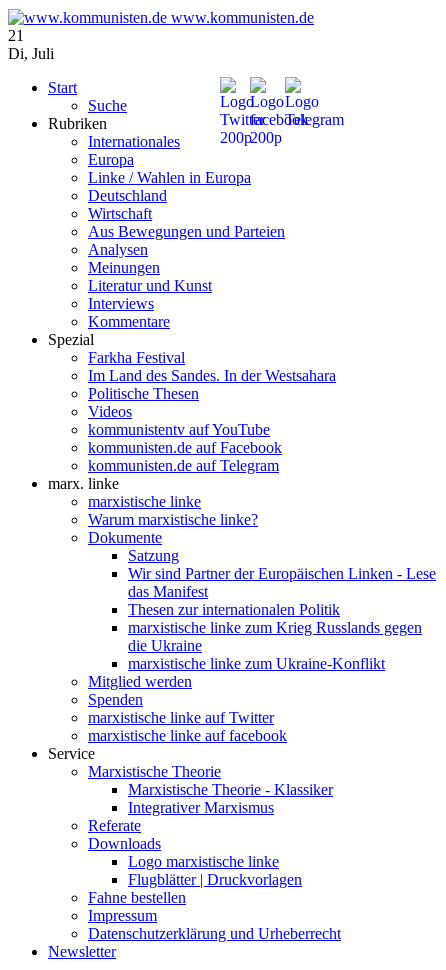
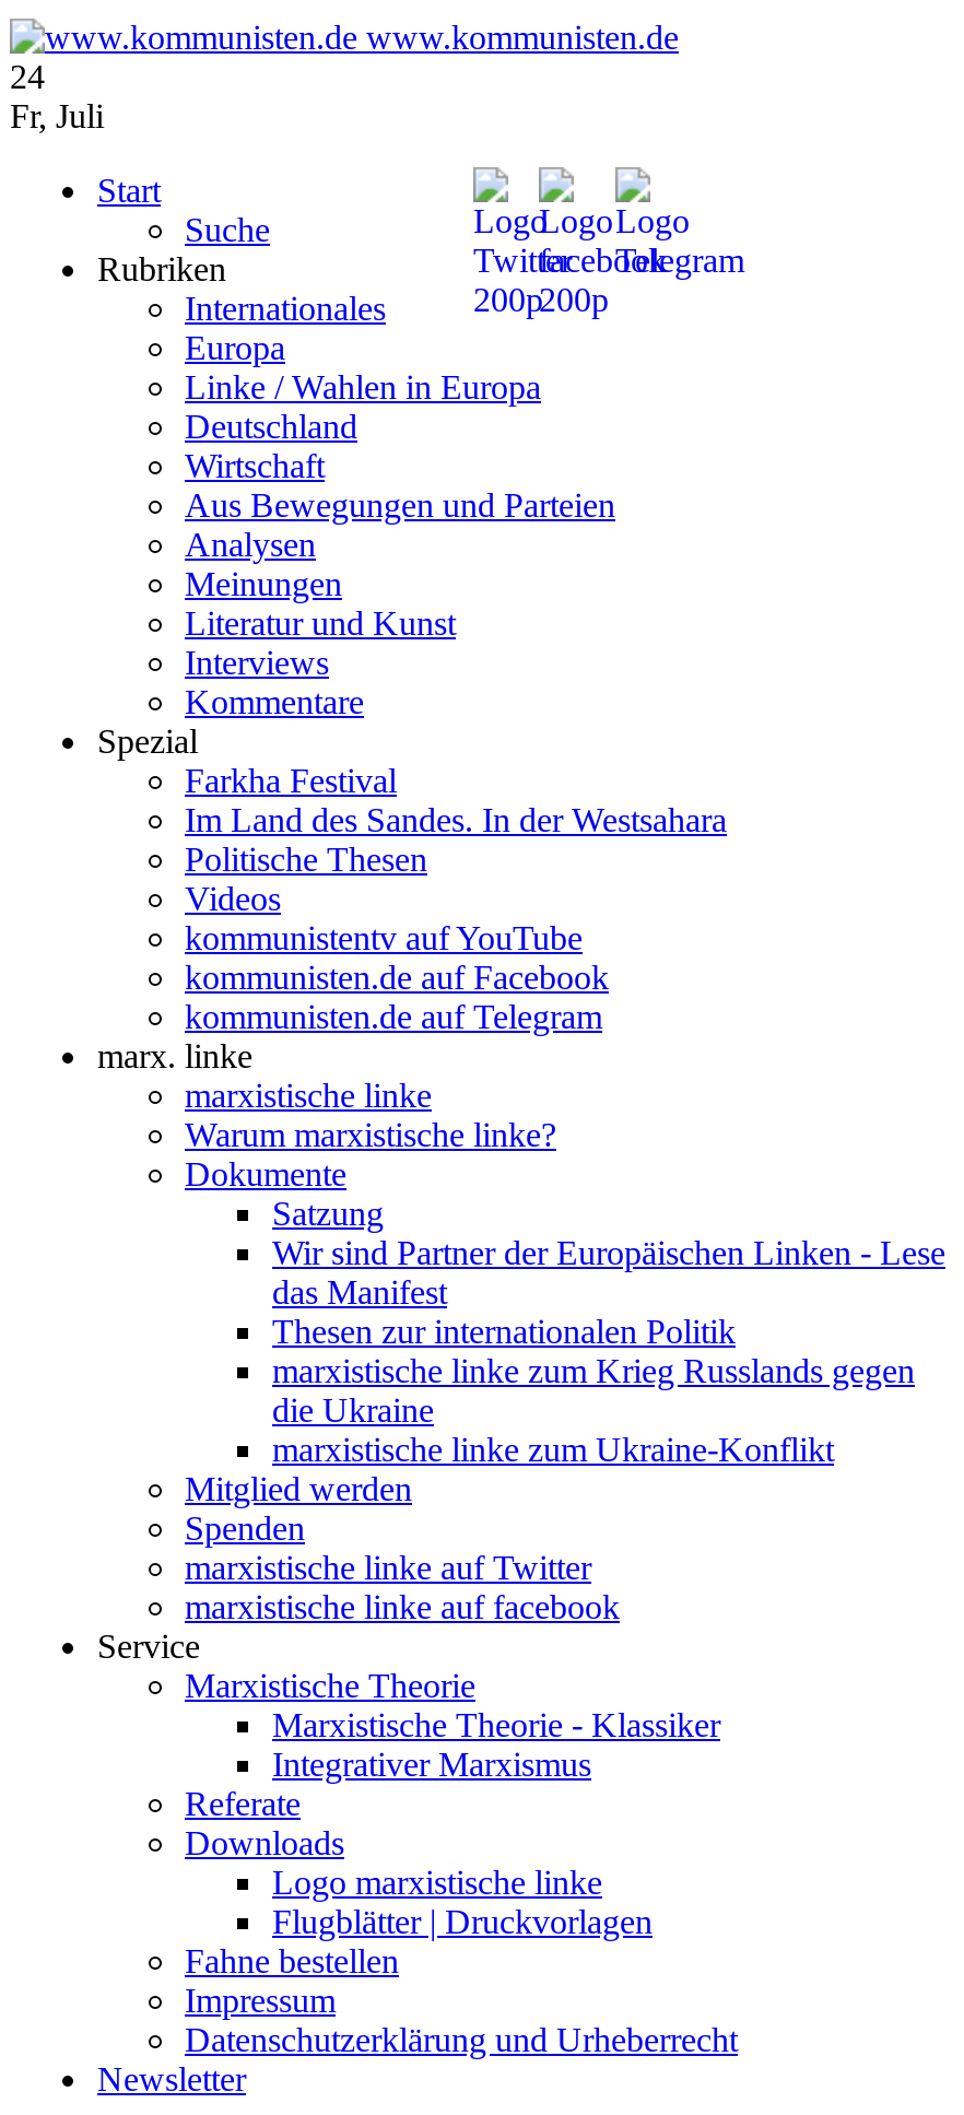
[8,27,24,44] 21 -> [10,57,45,95] 24
[8,45,54,62] Di, Juli -> [10,97,104,134] Fr, Juli

